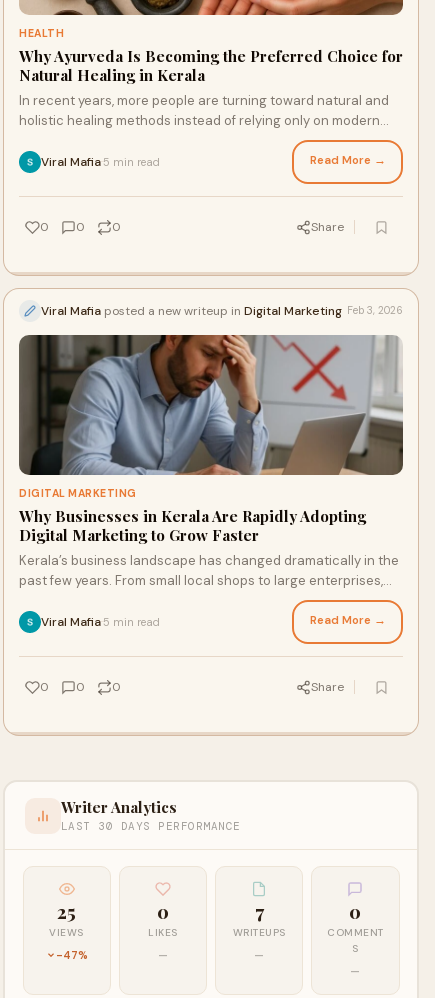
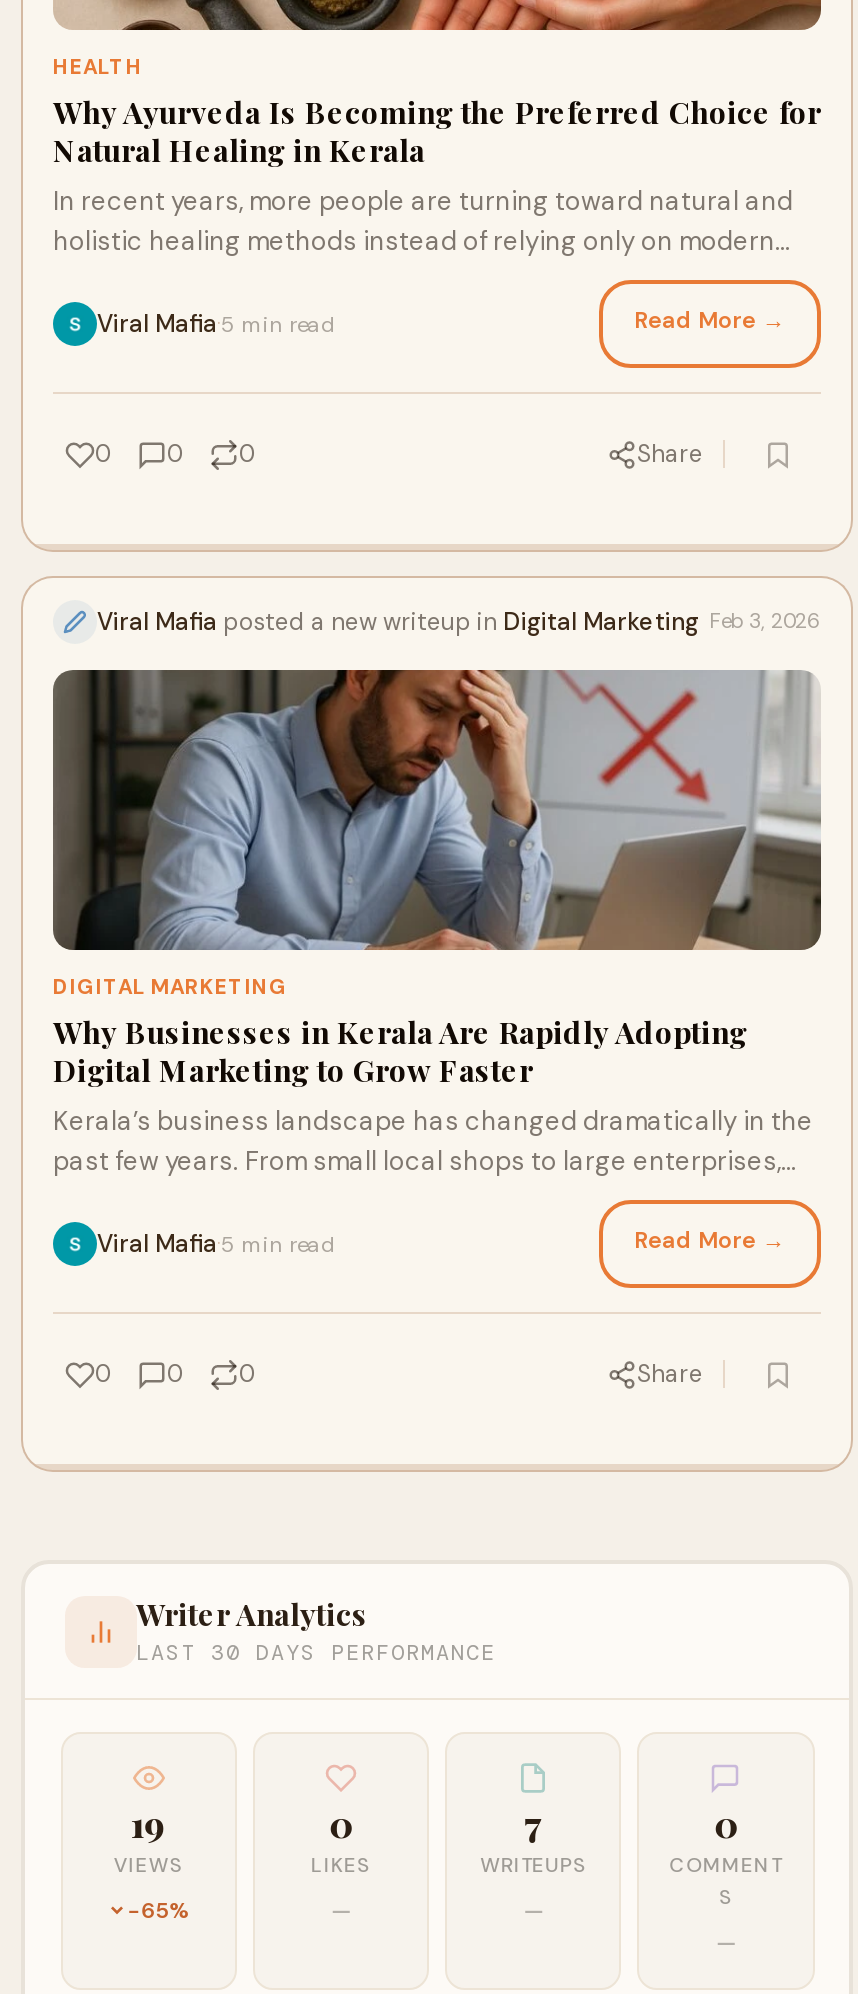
[57,899,76,923] 25 -> [130,1799,166,1847] 19
[56,947,88,961] -47% -> [127,1895,189,1923] -65%

